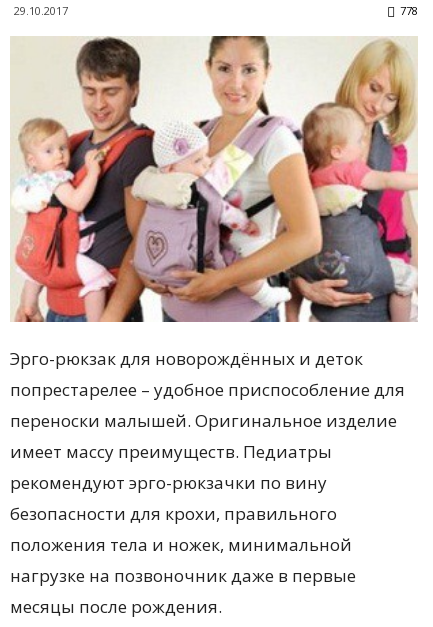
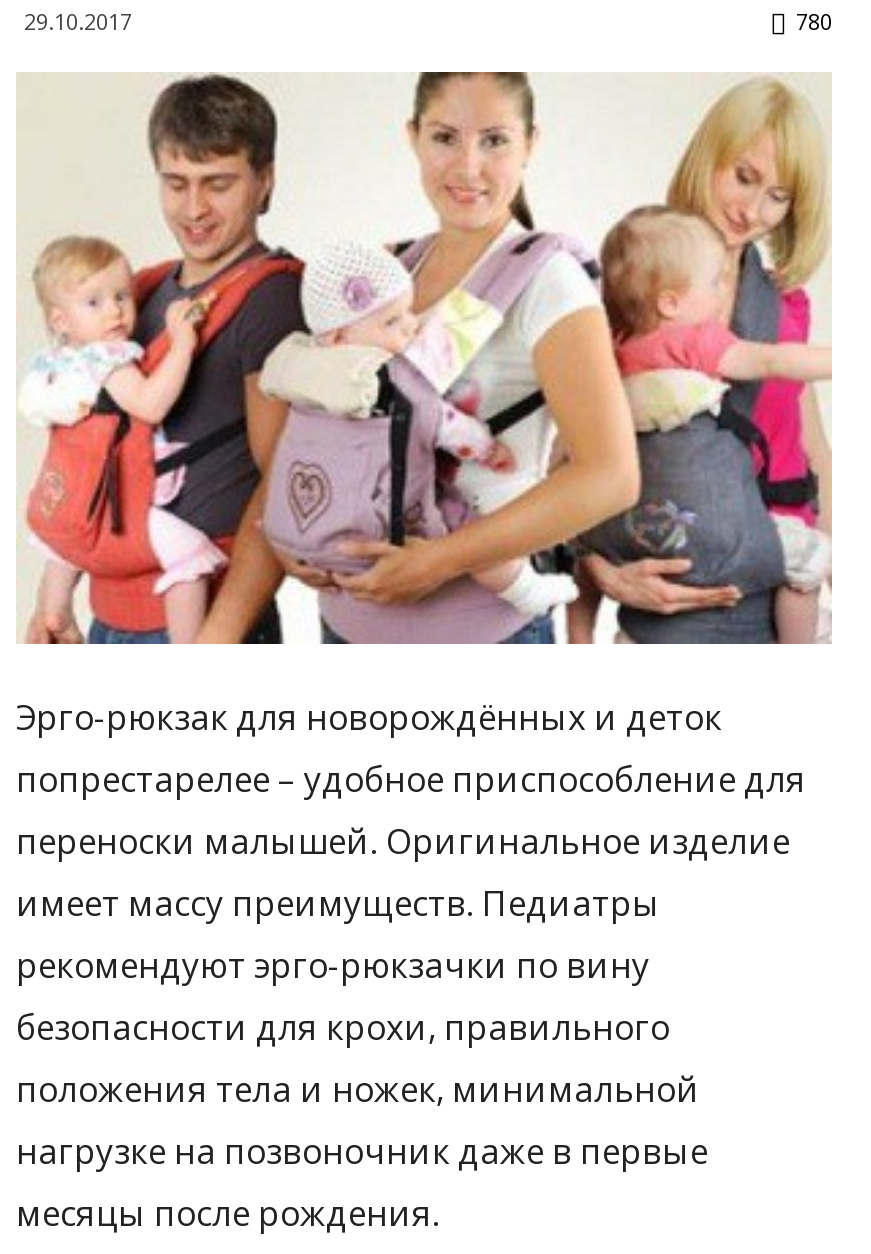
[400,3,418,18] 778 -> [796,6,832,36] 780

